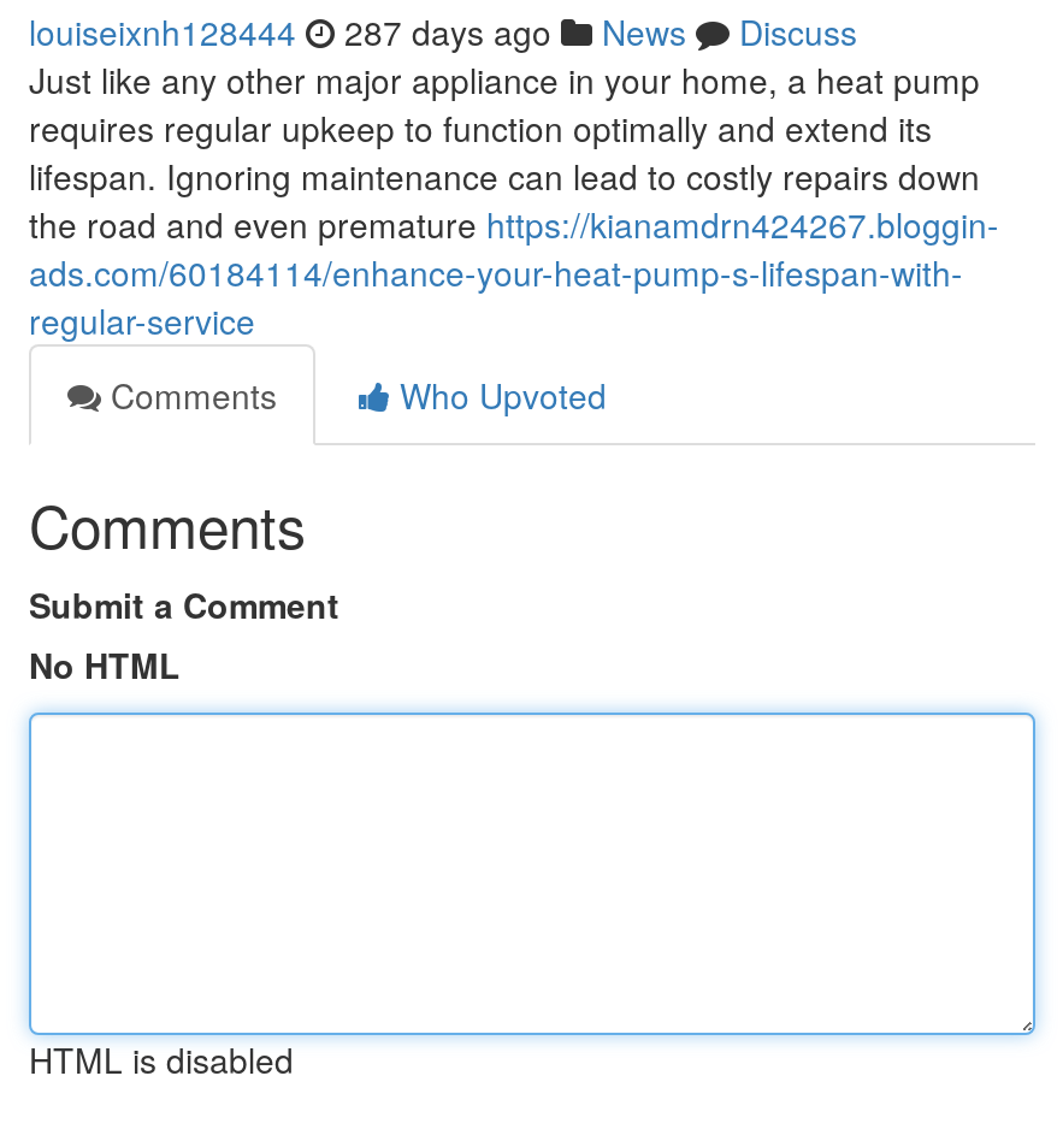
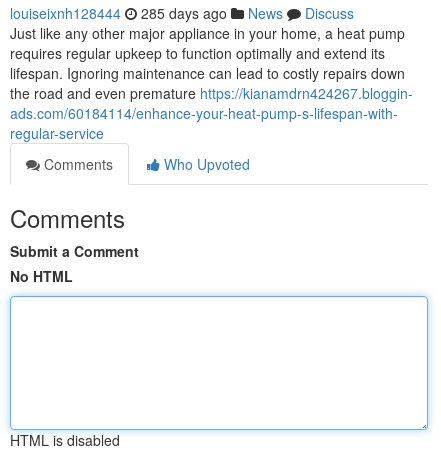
[29,7,857,55] louiseixnh128444 287 days ago News Discuss -> [10,3,354,23] louiseixnh128444 285 days ago News Discuss

